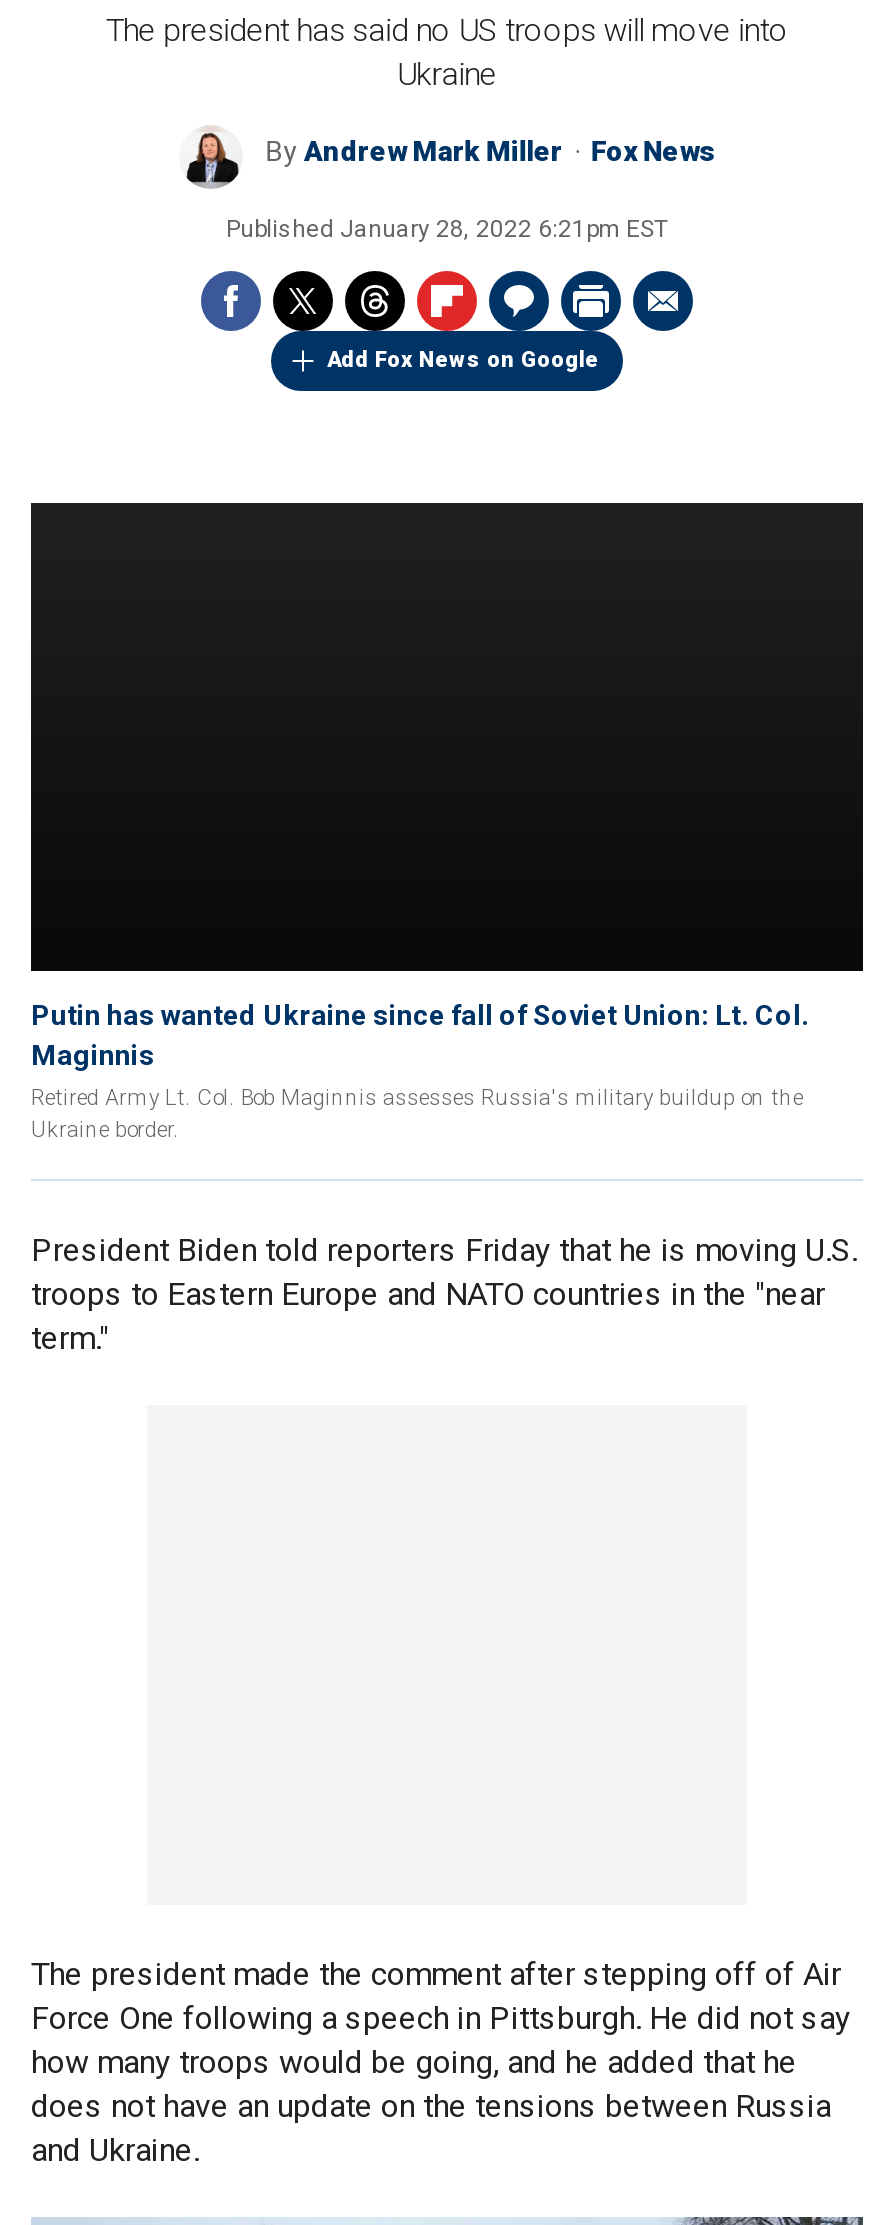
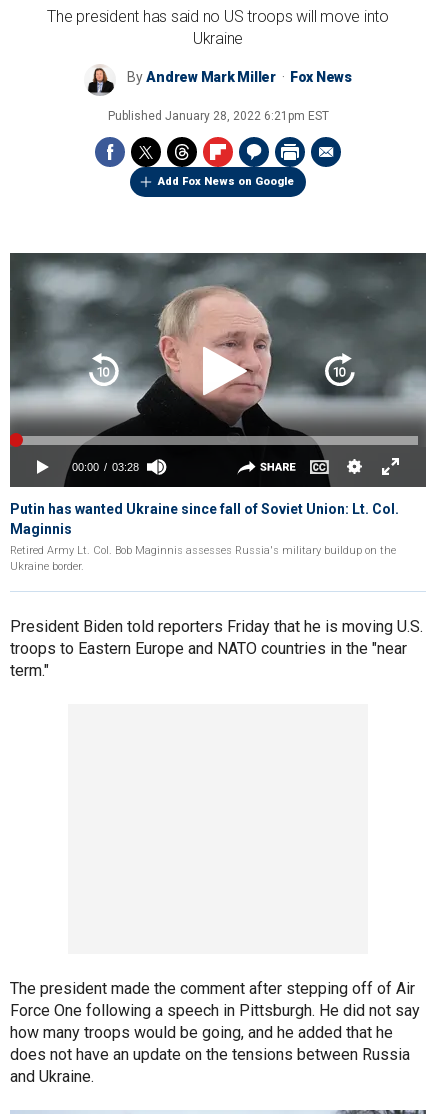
none -> [9,253,427,487] [image]

